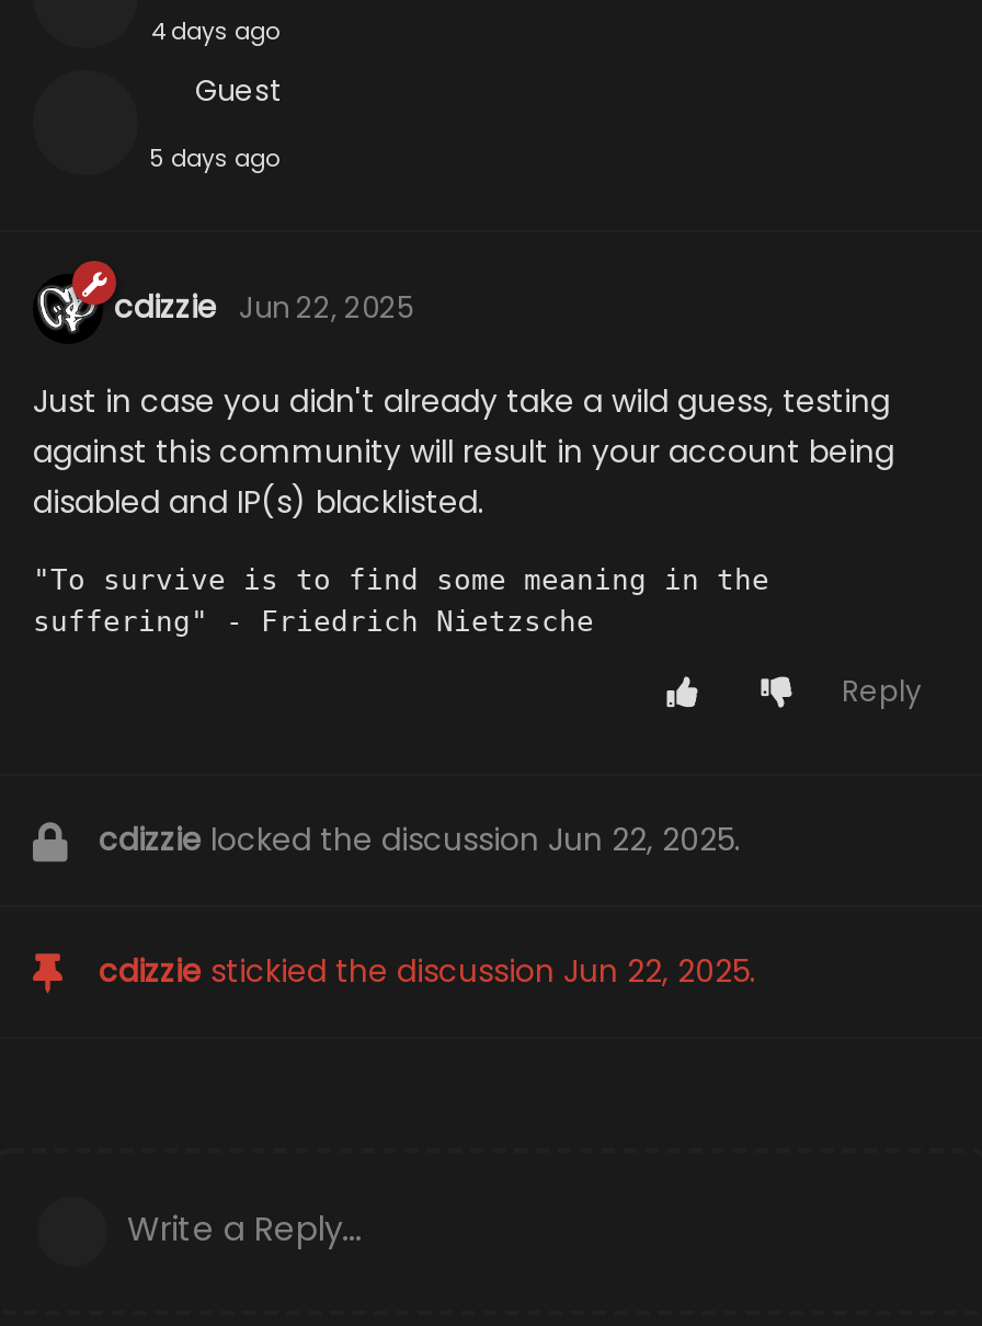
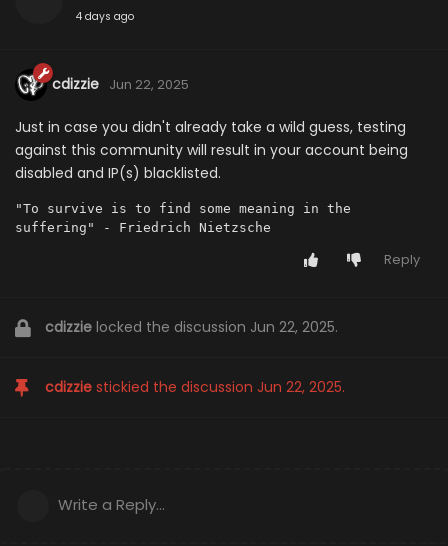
[149,70,278,175] Guest | 5 days ago -> none

